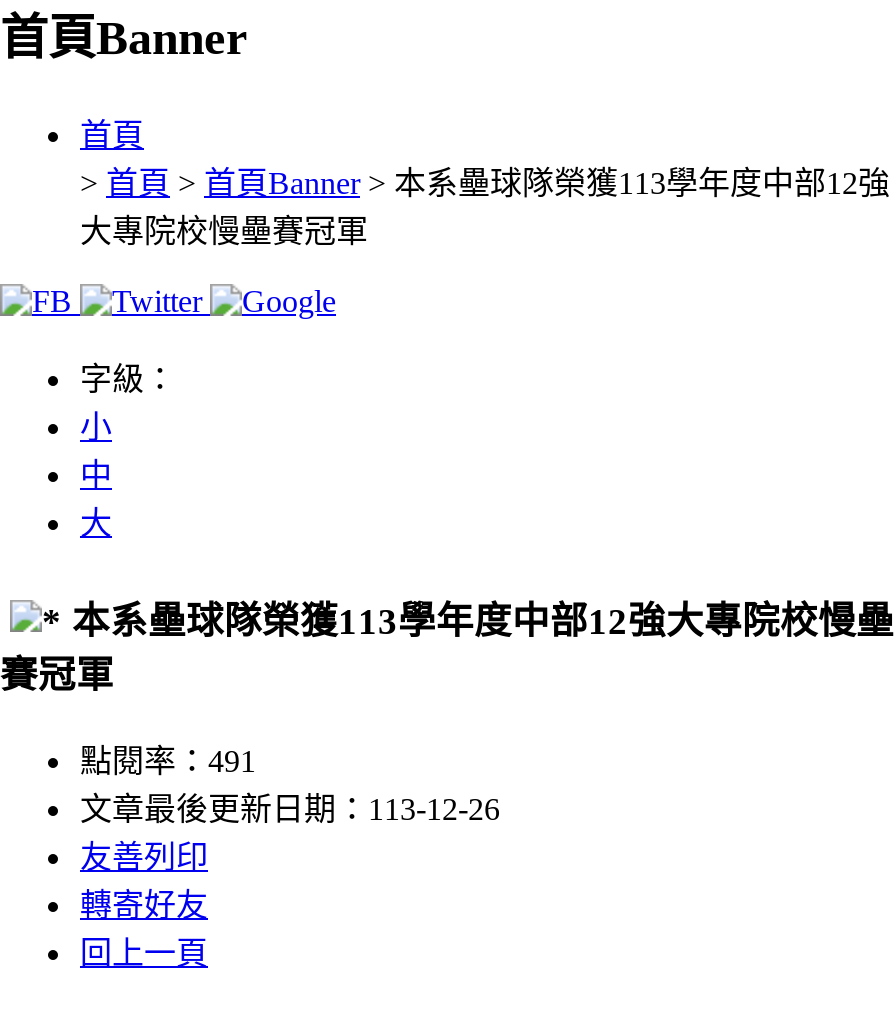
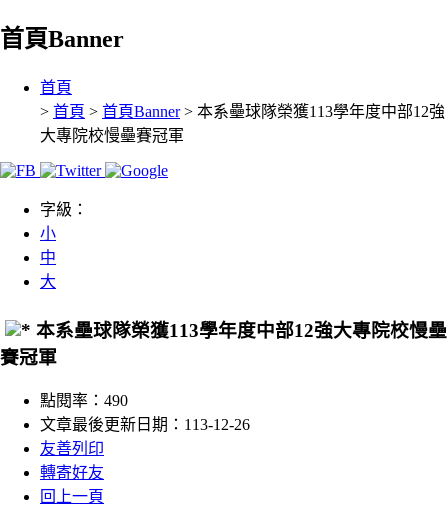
[80,744,256,778] 點閱率：491 -> [40,392,128,409] 點閱率：490

